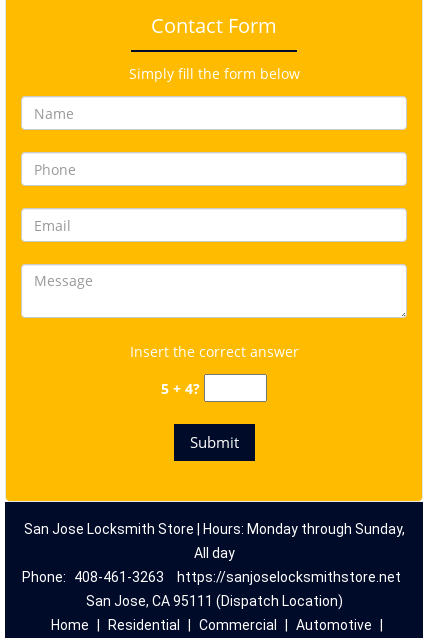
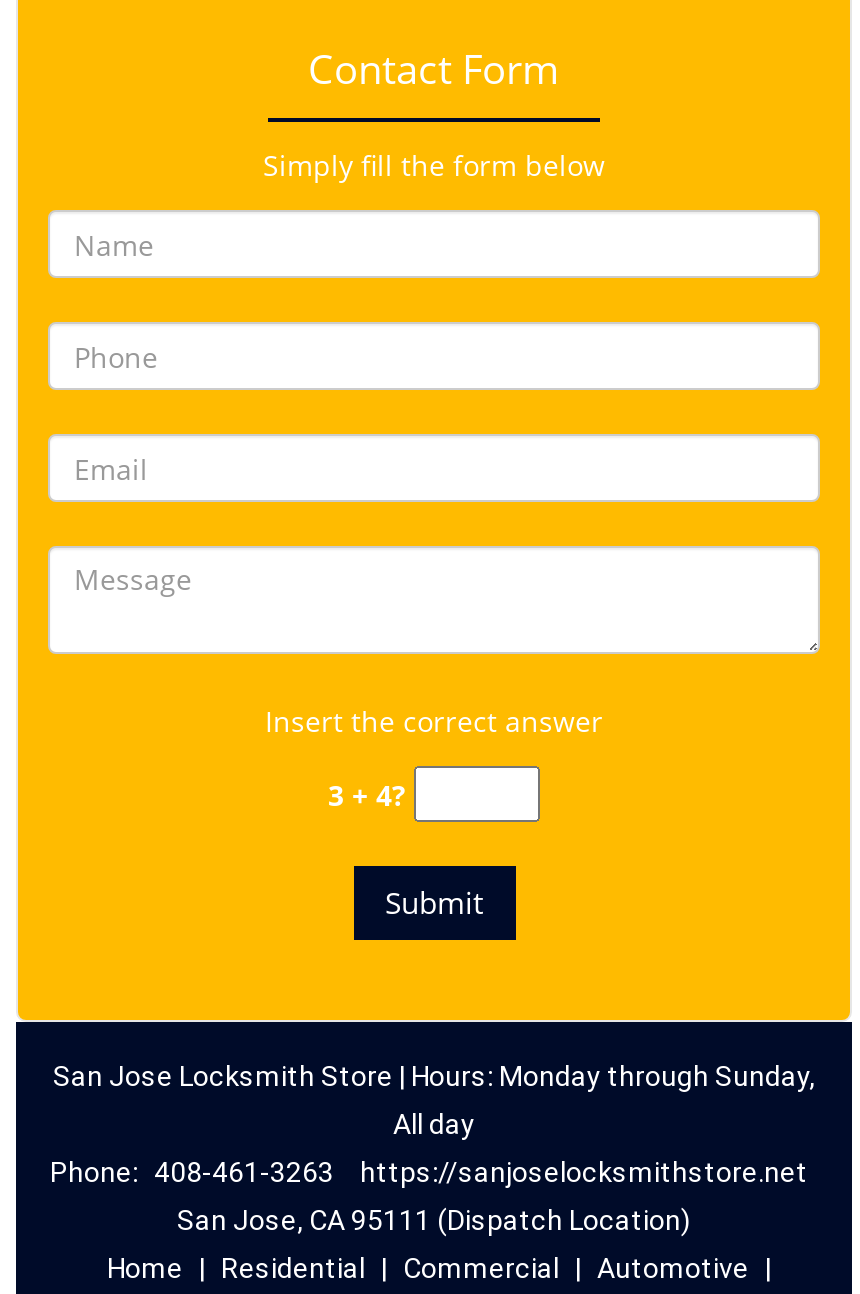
[161,379,200,398] 5 + 4? -> [328,776,406,814] 3 + 4?

